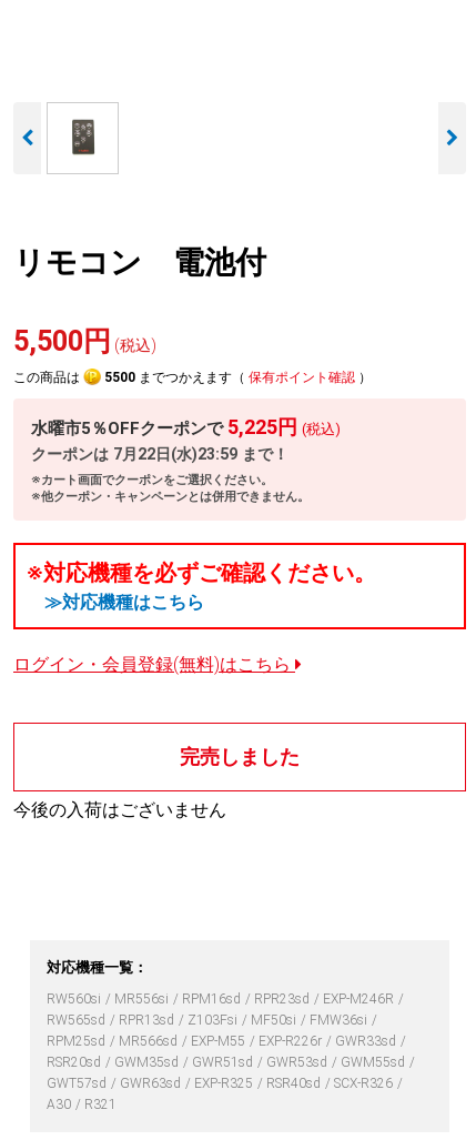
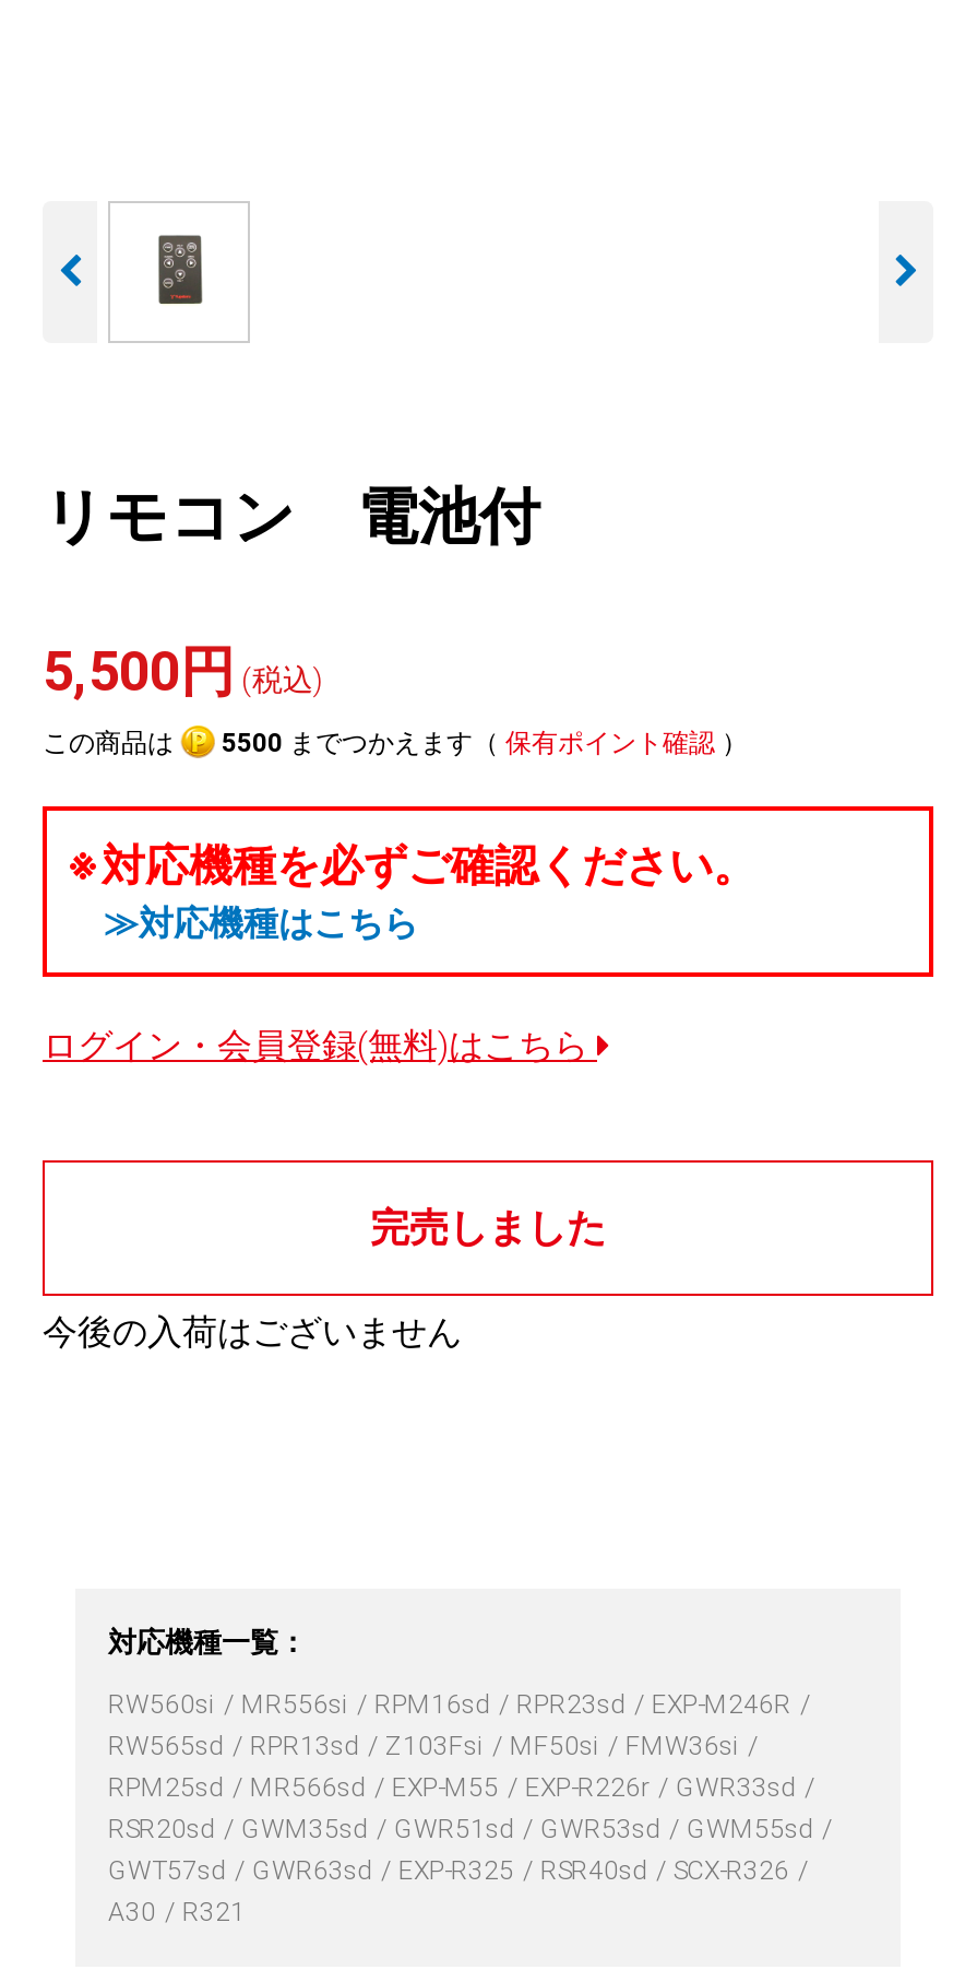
[31,415,341,504] 水曜市5％OFFクーポンで5,225円 (税込) | クーポンは7月22日(水)23:59まで！ | ※カート画面でクーポンをご選択ください。 | ※他クーポン・キャンペーンとは併用できません。 -> none

